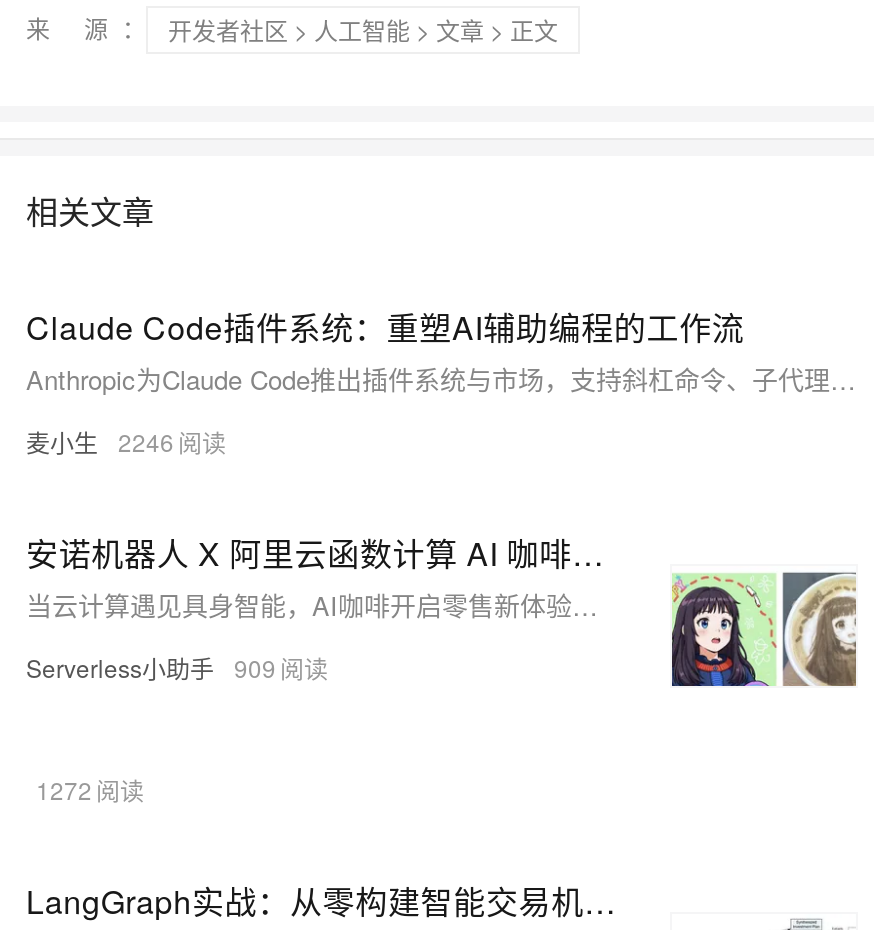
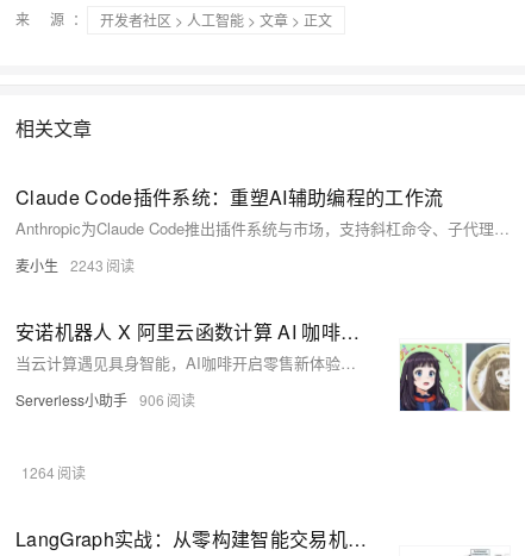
[26,424,174,458] 麦小生 2246 -> [15,255,104,275] 麦小生 2243
[26,650,276,684] Serverless小助手 909 -> [15,389,164,410] Serverless小助手 906
[36,772,92,806] 1272 -> [21,462,55,482] 1264

